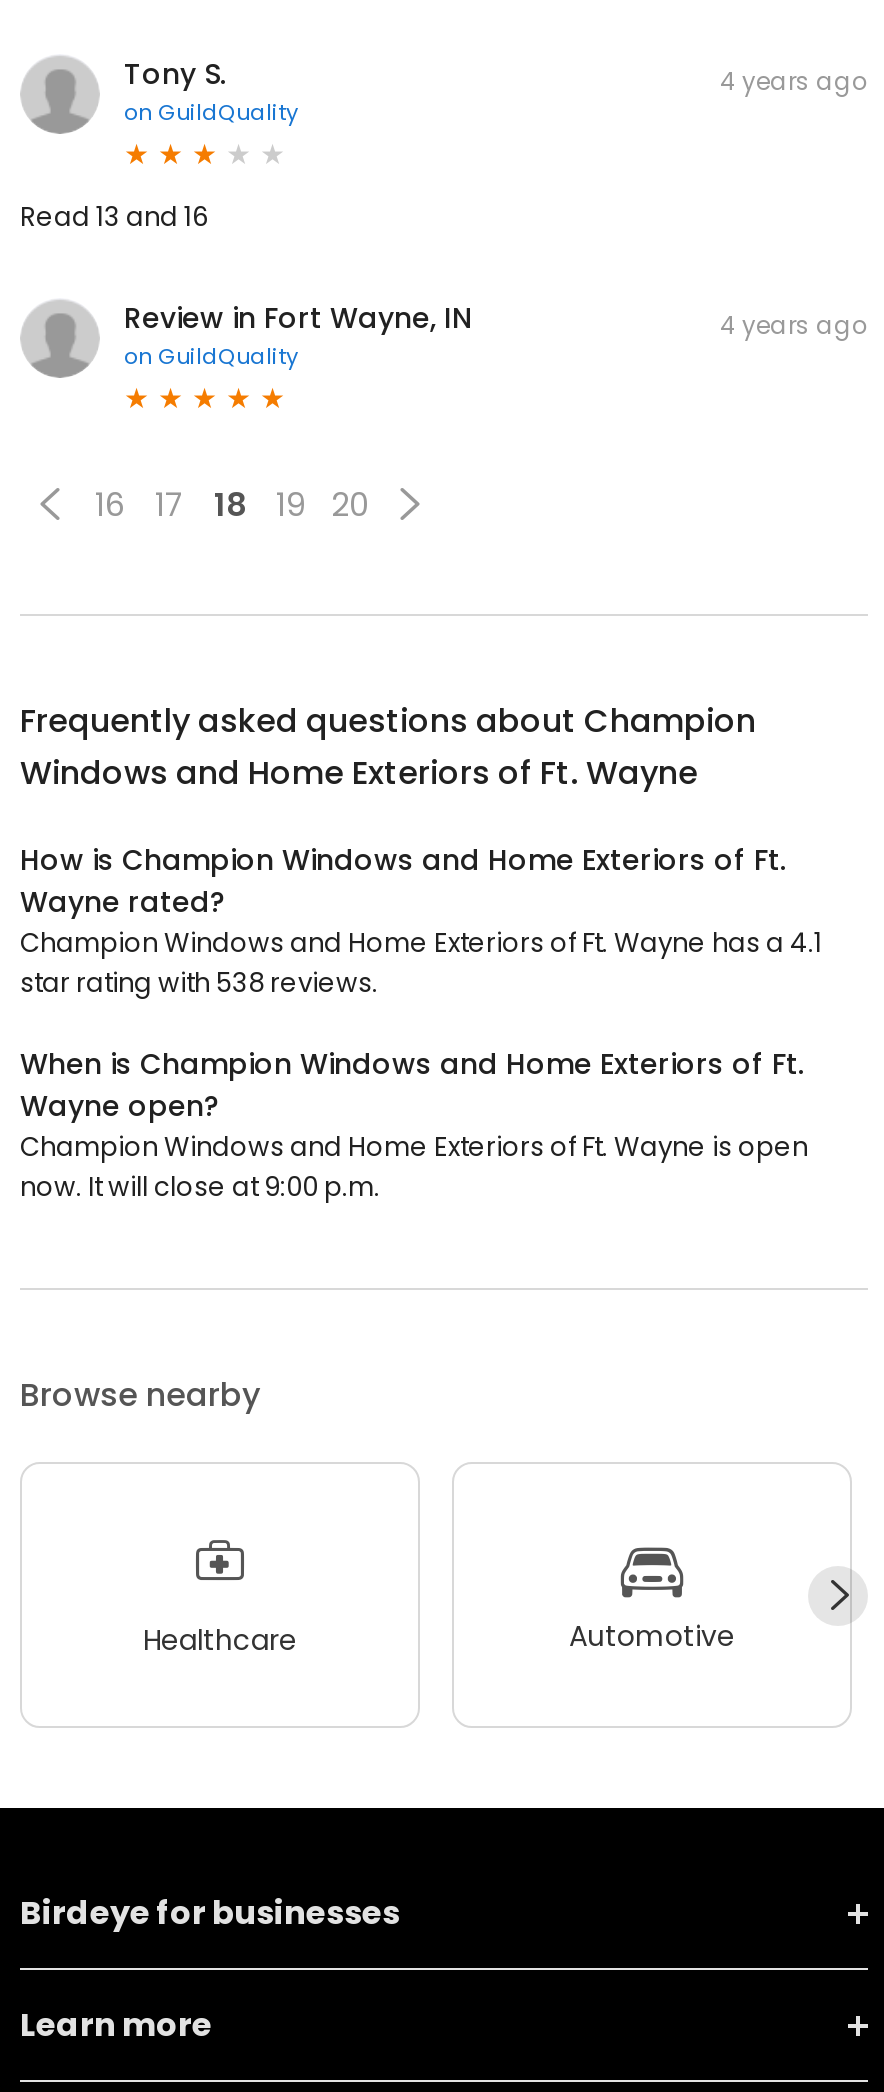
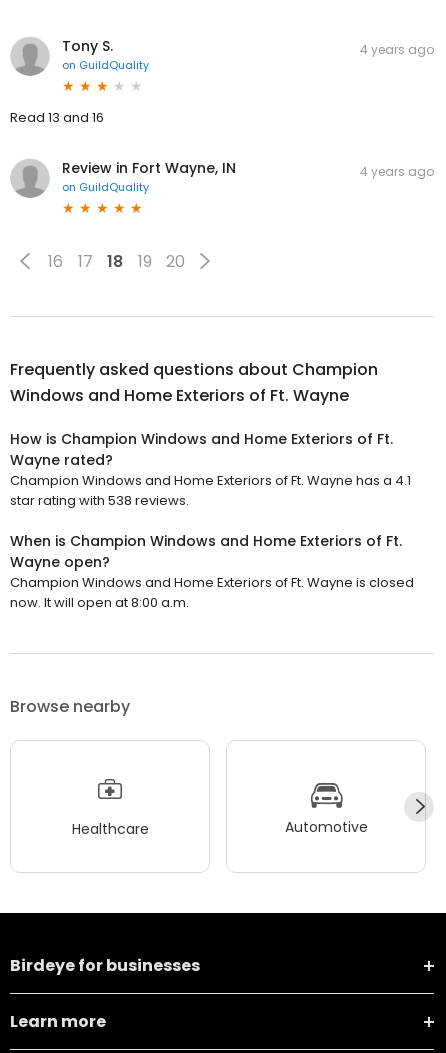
[20,1128,808,1166] Champion Windows and Home Exteriors of Ft. Wayne is open -> [10,573,414,592] Champion Windows and Home Exteriors of Ft. Wayne is closed
[20,1168,380,1206] now. It will close at 9:00 p.m. -> [10,593,189,612] now. It will open at 8:00 a.m.

